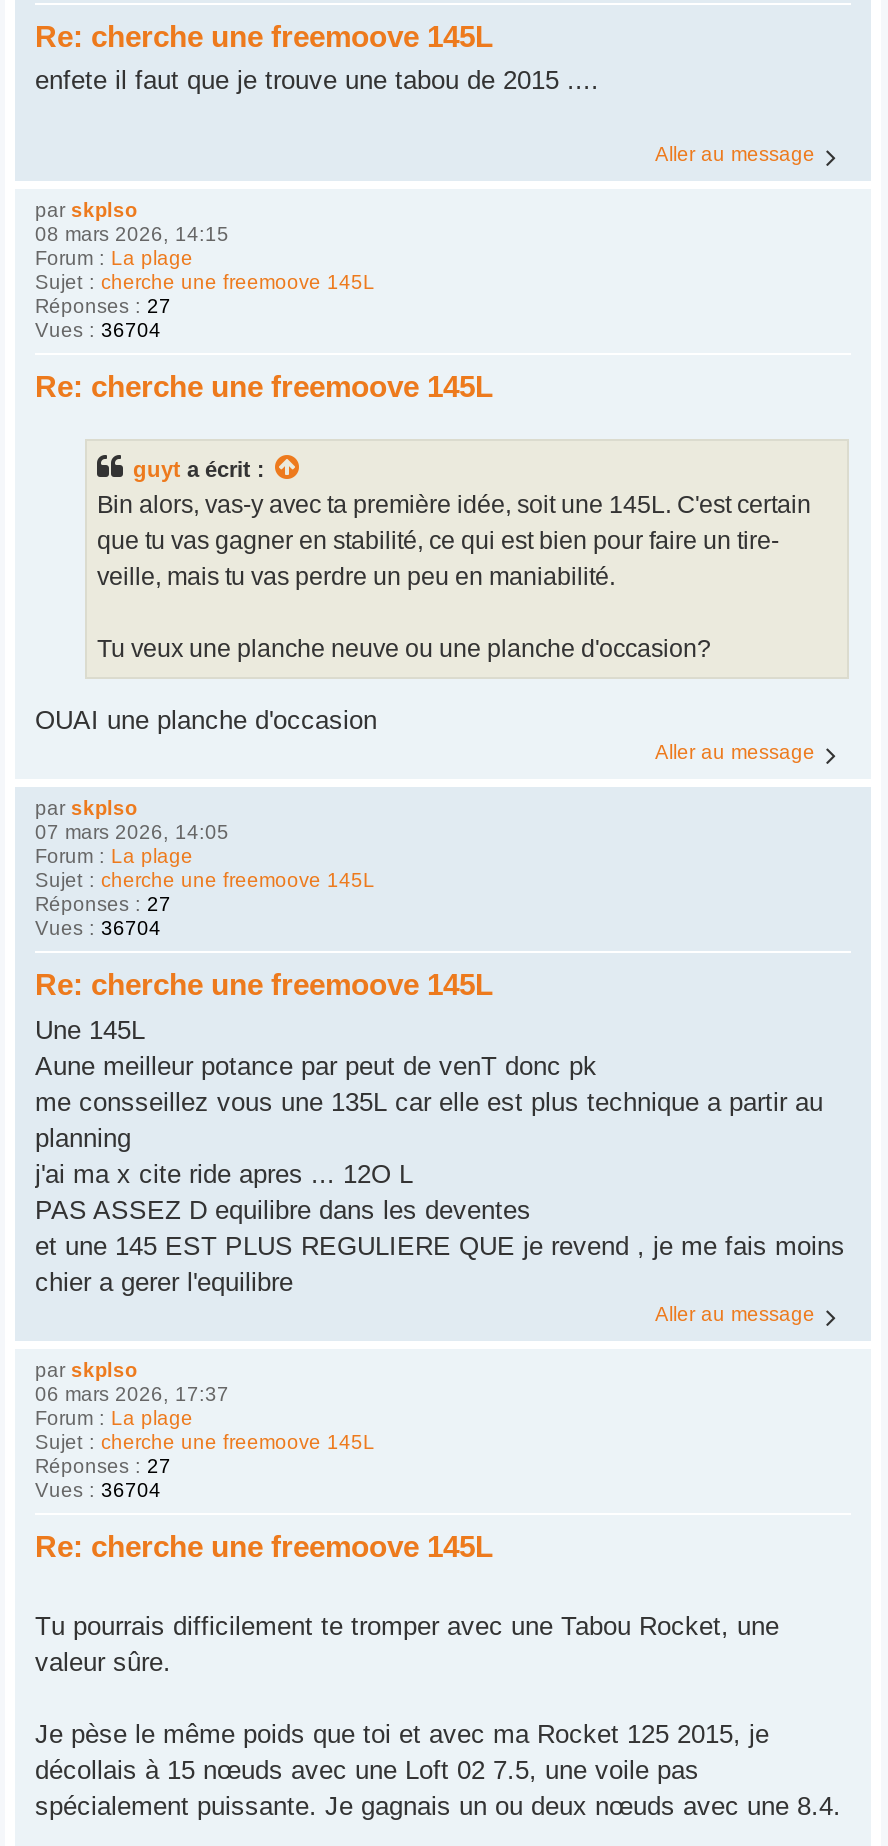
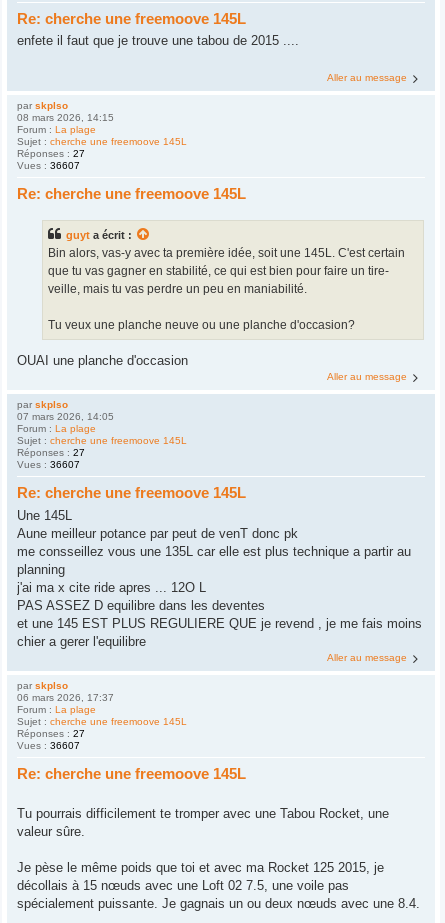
[35,319,161,341] Vues : 36704 -> [17,160,80,171] Vues : 36607
[35,917,161,939] Vues : 36704 -> [17,459,80,470] Vues : 36607
[35,1478,161,1500] Vues : 36704 -> [17,740,80,751] Vues : 36607

